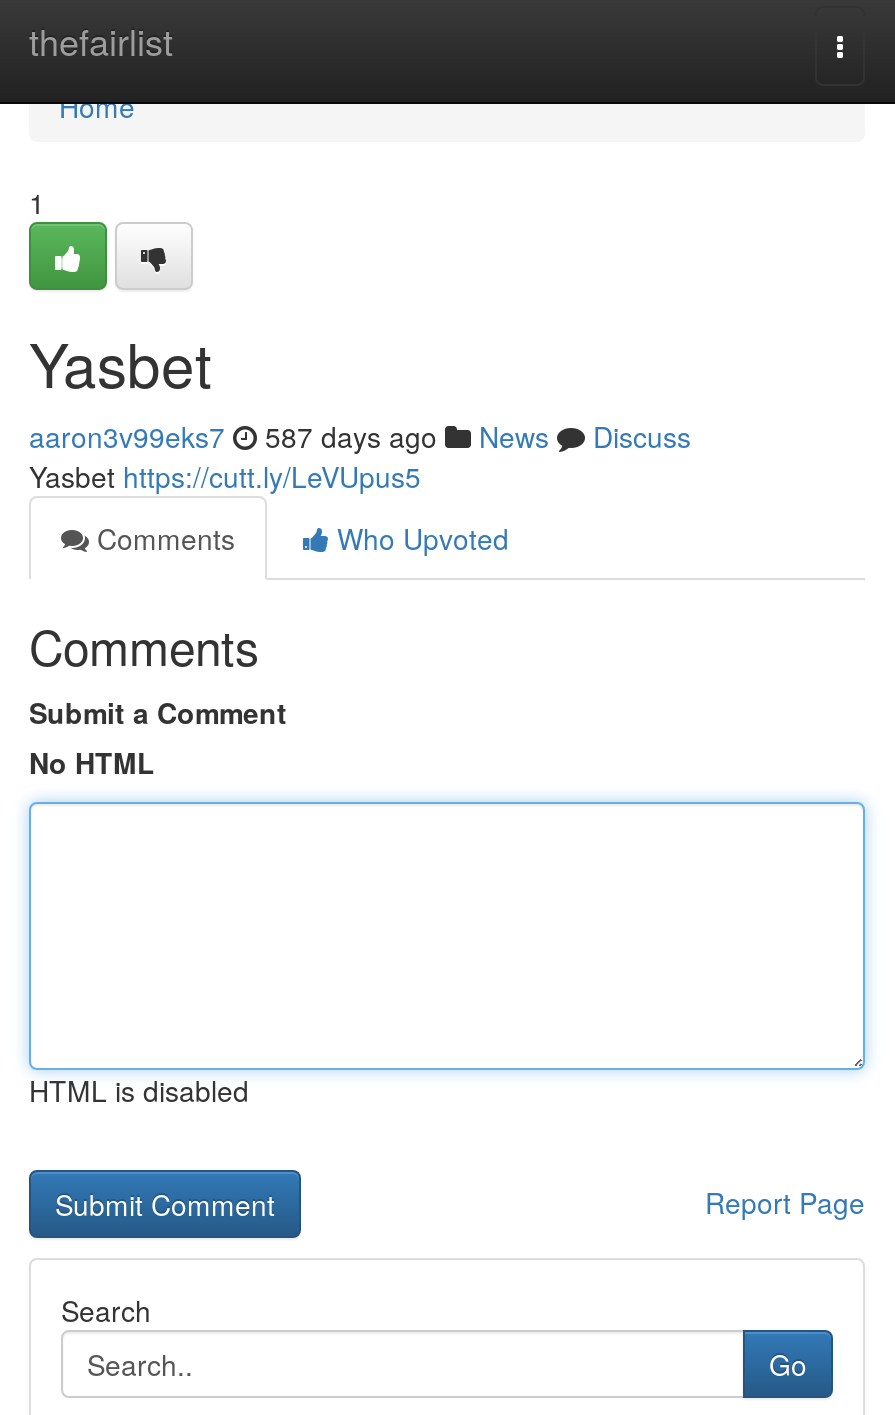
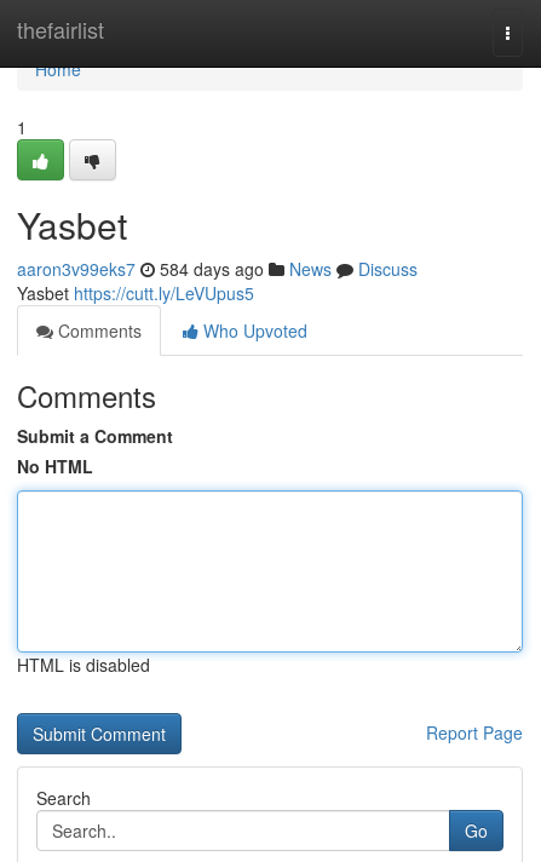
[29,416,691,456] aaron3v99eks7 587 days ago News Discuss -> [17,257,418,281] aaron3v99eks7 584 days ago News Discuss

